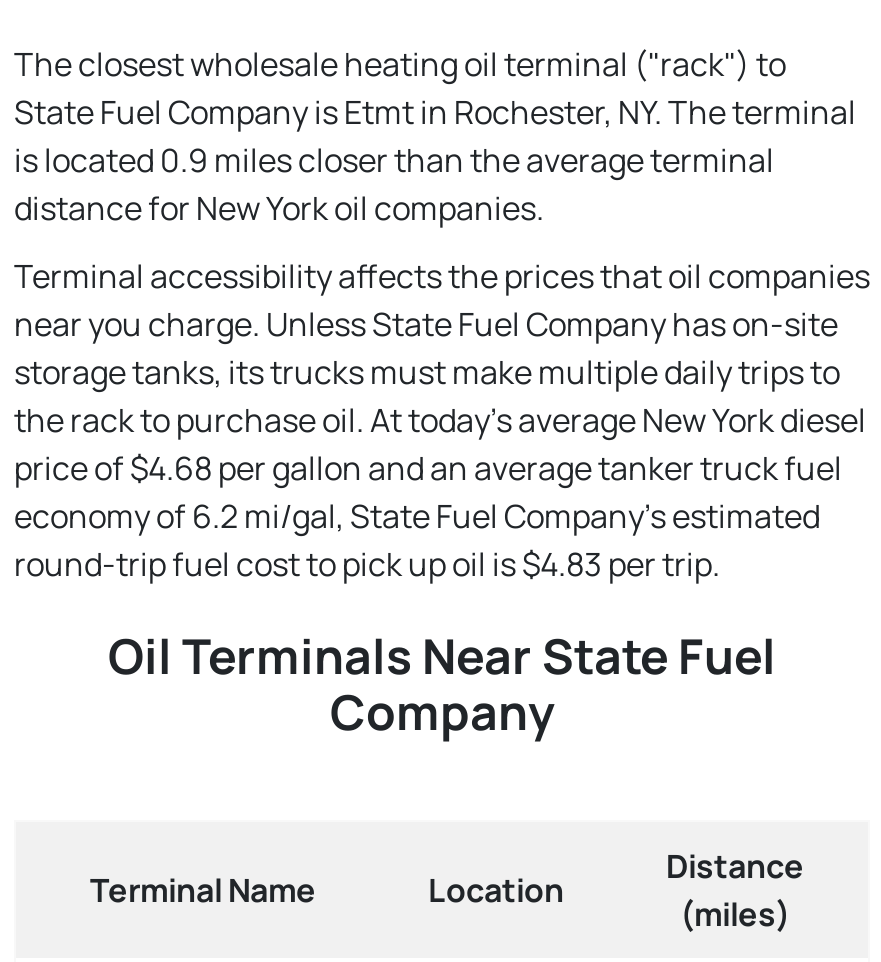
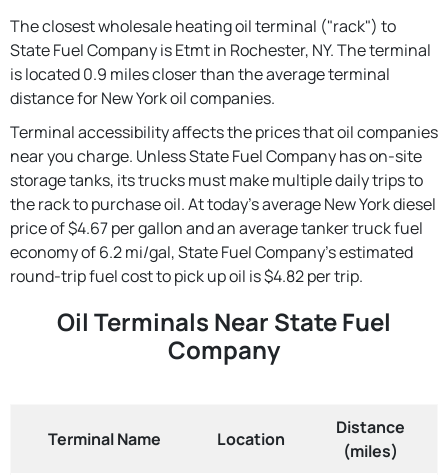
[14,445,842,489] price of $4.68 per gallon and an average tanker truck fuel -> [10,217,423,239] price of $4.67 per gallon and an average tanker truck fuel
[14,541,720,585] round-trip fuel cost to pick up oil is $4.83 per trip. -> [10,265,363,287] round-trip fuel cost to pick up oil is $4.82 per trip.

